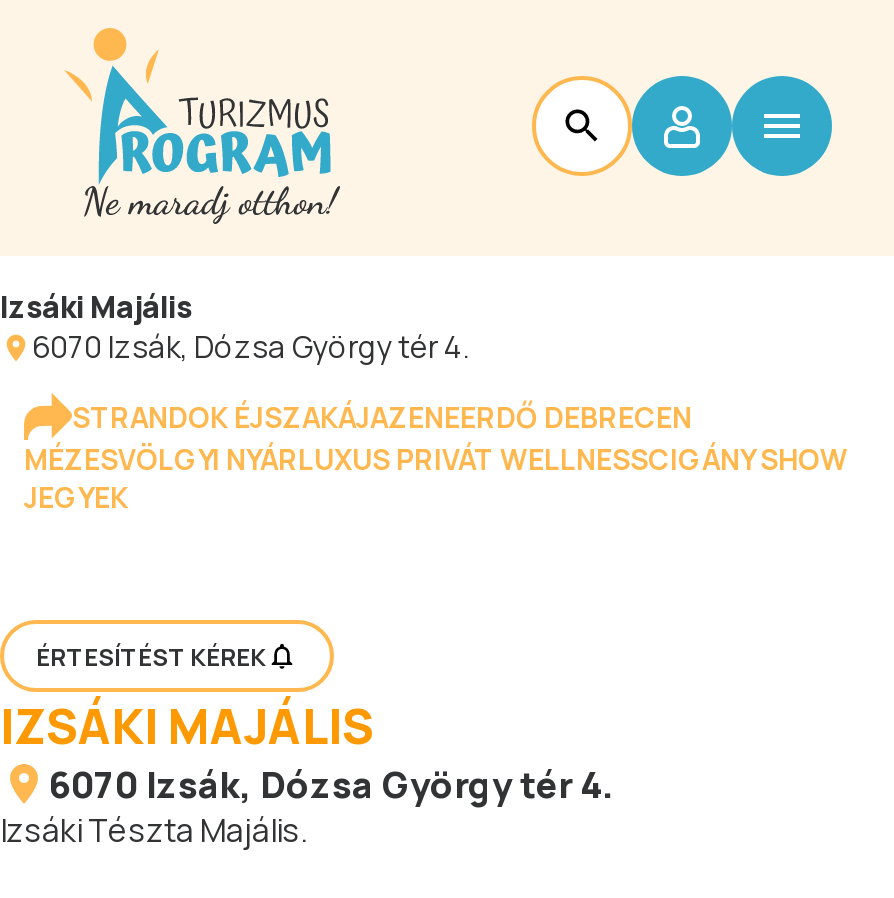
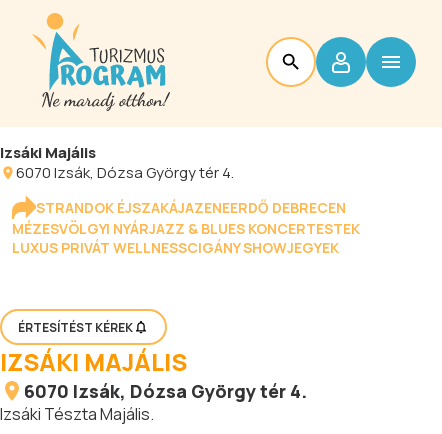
[24,440,848,516] MÉZESVÖLGYI NYÁRLUXUS PRIVÁT WELLNESSCIGÁNY SHOW | JEGYEK -> [12,219,360,257] MÉZESVÖLGYI NYÁRJAZZ & BLUES KONCERTESTEK | LUXUS PRIVÁT WELLNESSCIGÁNY SHOWJEGYEK

